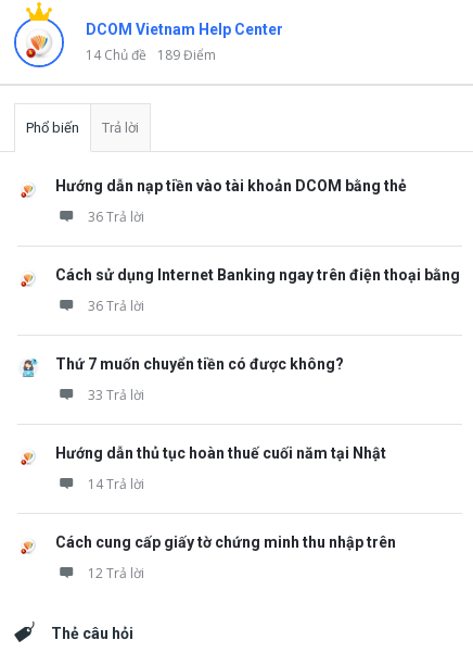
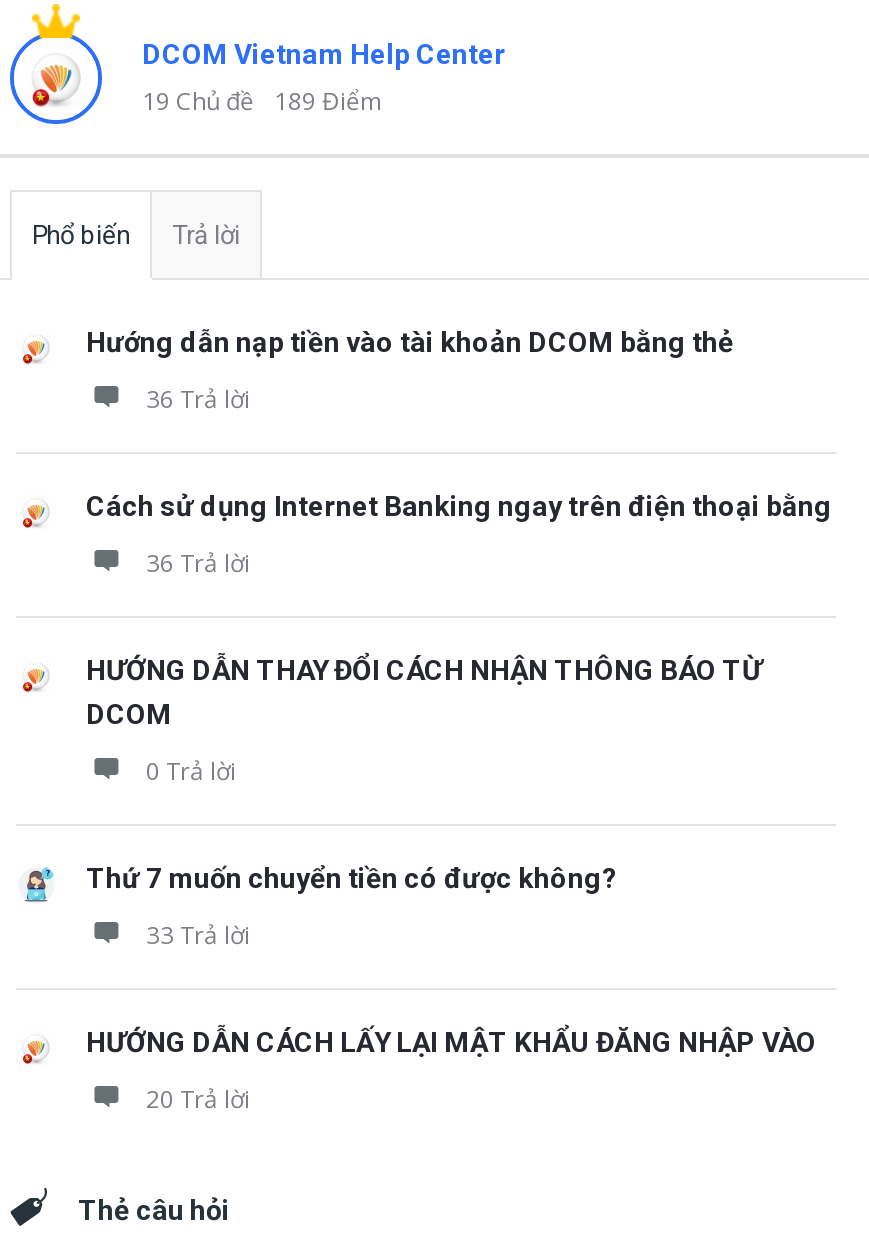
[86,46,216,64] 14 Chủ đề 189 Điểm -> [142,84,382,118] 19 Chủ đề 189 Điểm
none -> [86,654,762,788] HƯỚNG DẪN THAY ĐỔI CÁCH NHẬN THÔNG BÁO TỪ | DCOM | 0 Trả lời
moved [55,355,344,404] -> [86,862,618,952]: Thứ 7 muốn chuyển tiền có được không? | 33 Trả lời
[55,444,396,582] Hướng dẫn thủ tục hoàn thuế cuối năm tại Nhật | 14 Trả lời | Cách cung cấp giấy tờ chứng minh thu nhập trên | 12 Trả lời -> [86,1026,816,1116] HƯỚNG DẪN CÁCH LẤY LẠI MẬT KHẨU ĐĂNG NHẬP VÀO | 20 Trả lời

